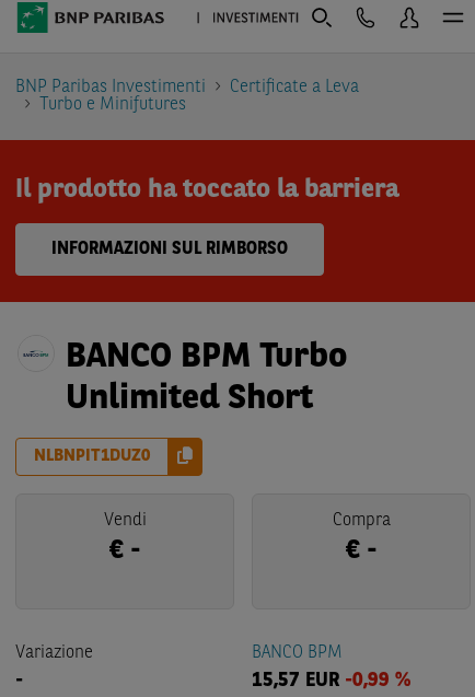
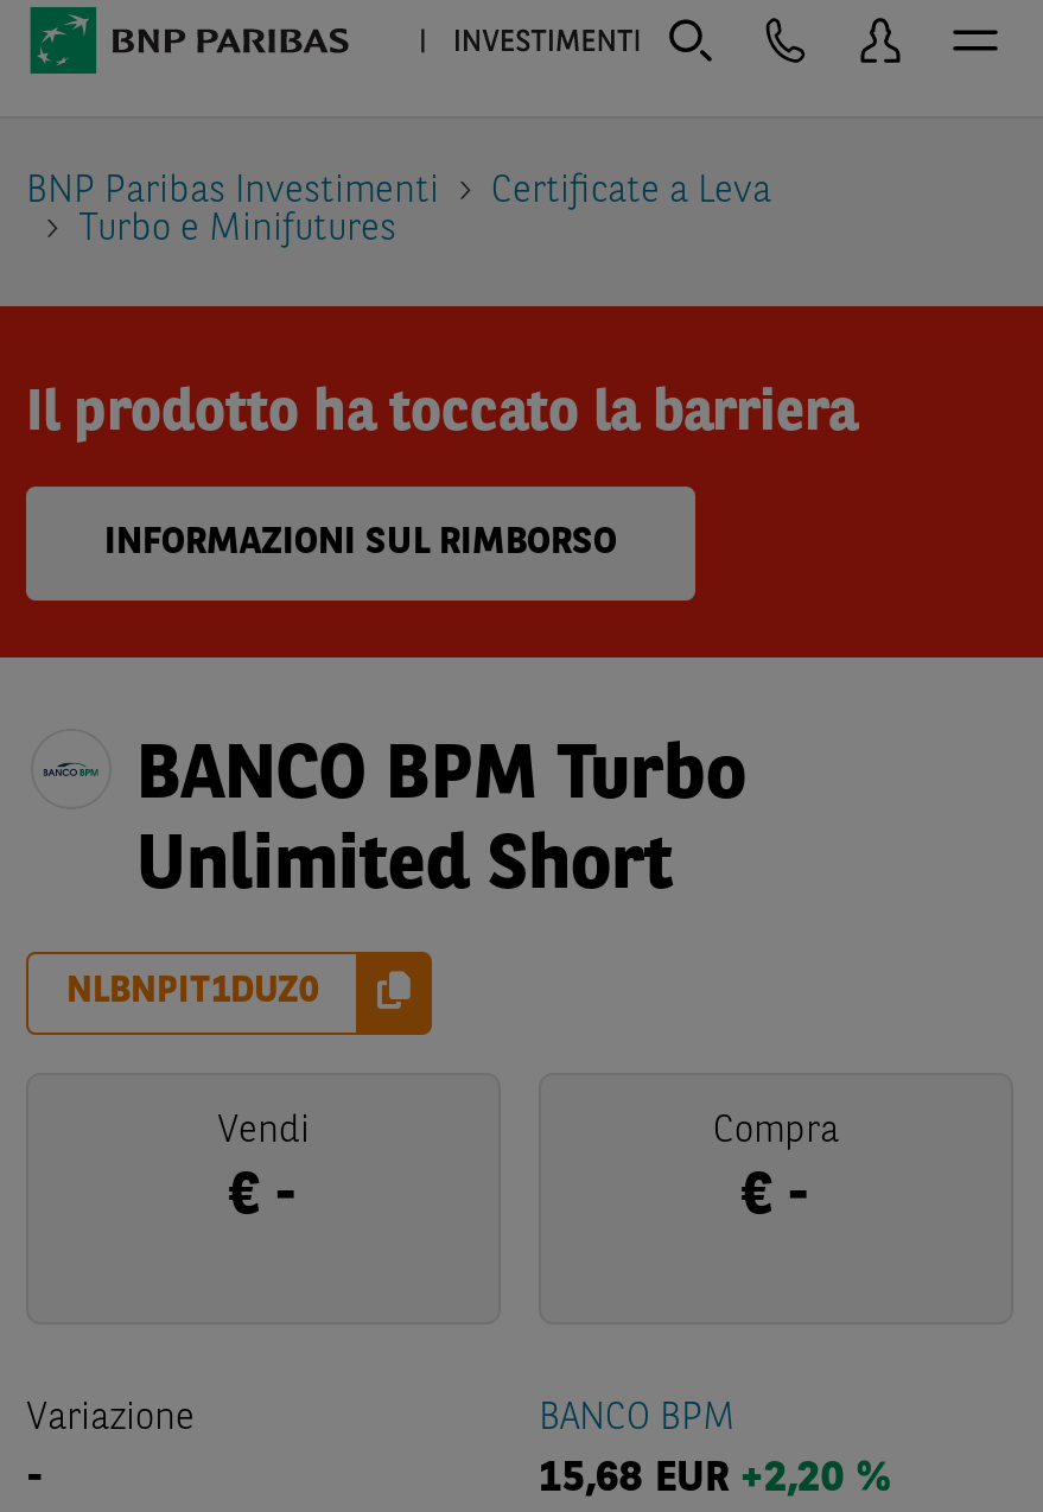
[252,671,410,690] 15,57 EUR -0,99 % -> [539,1457,890,1500] 15,68 EUR +2,20 %

